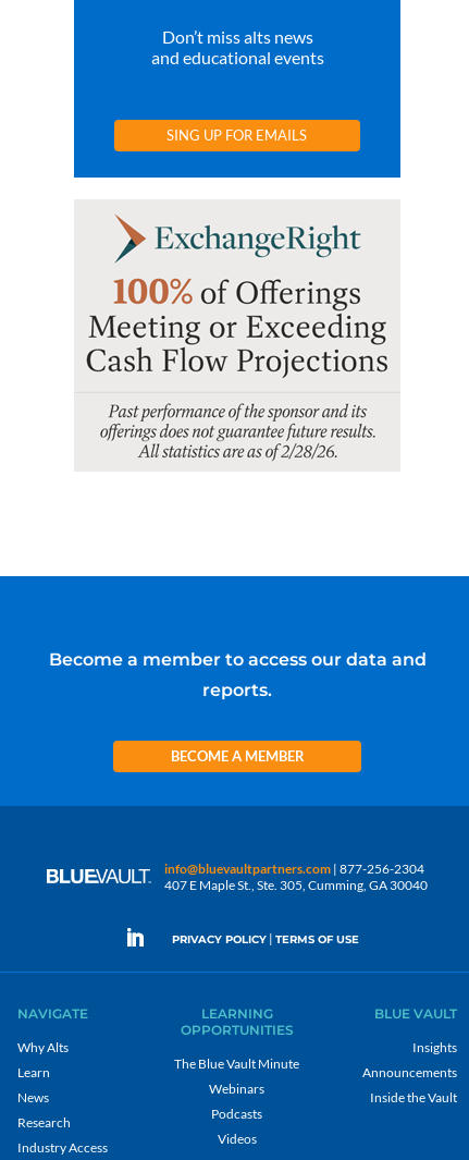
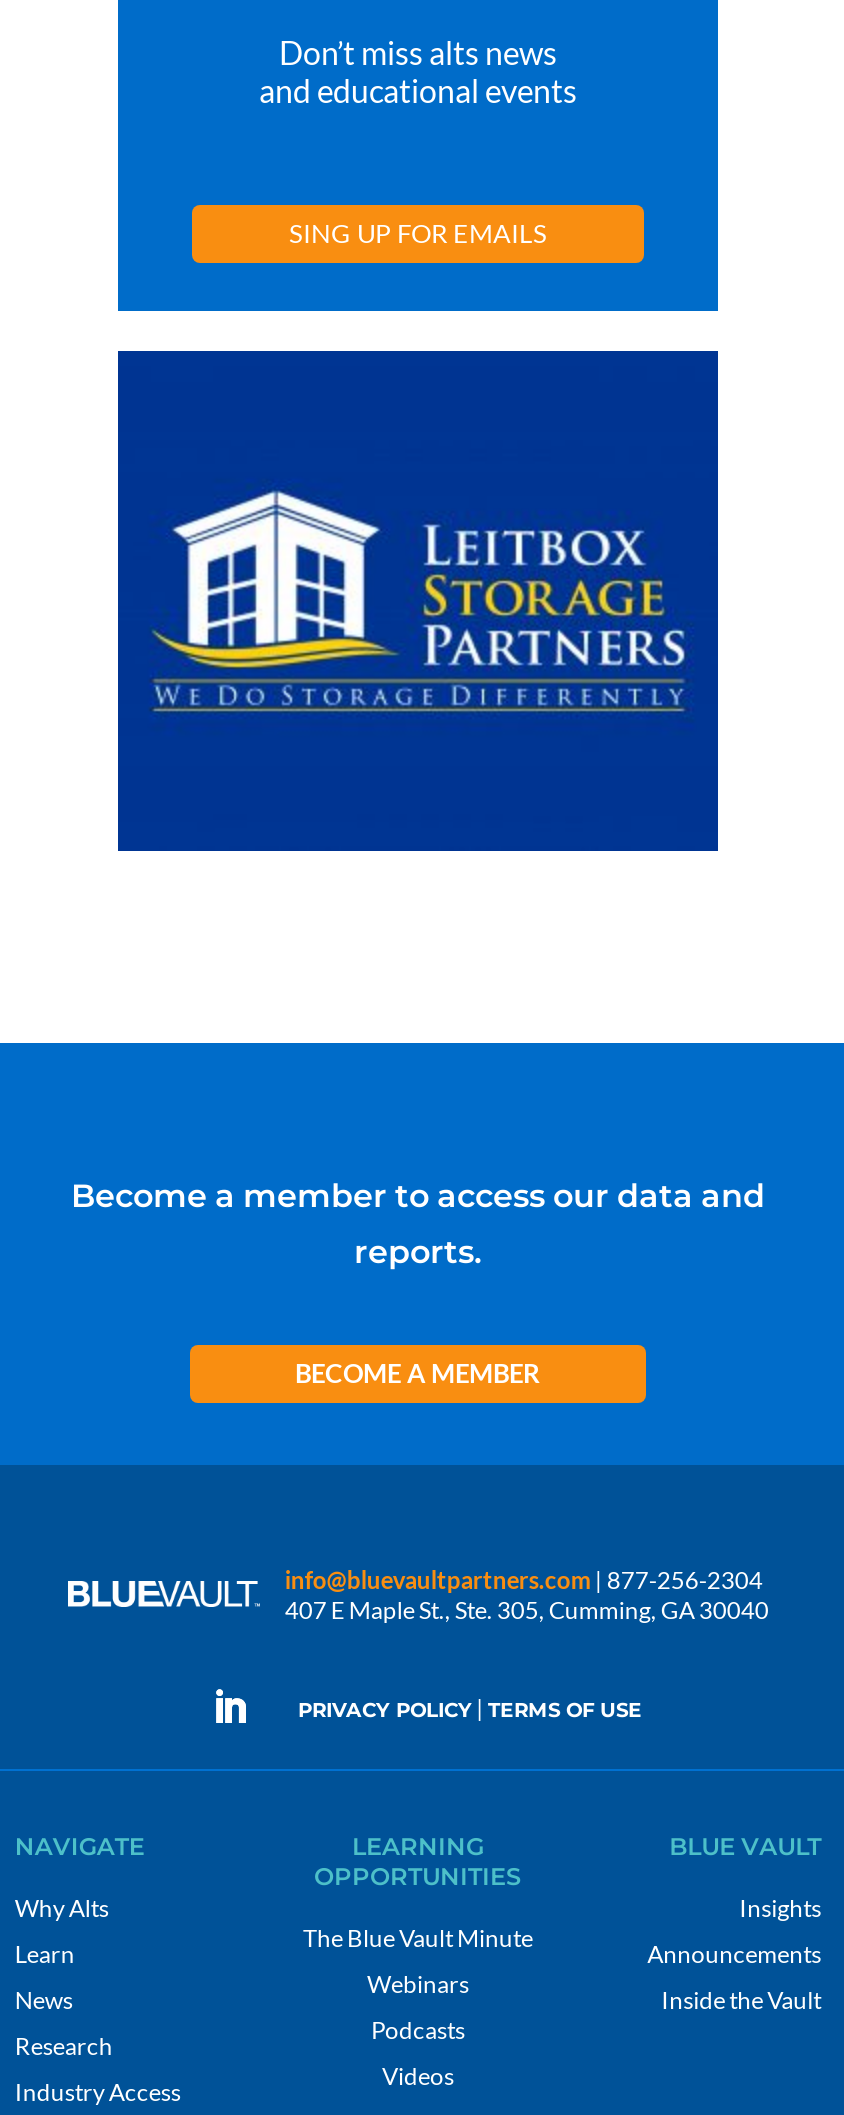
[74,199,400,472] [image] -> [116,349,720,853] [image]

